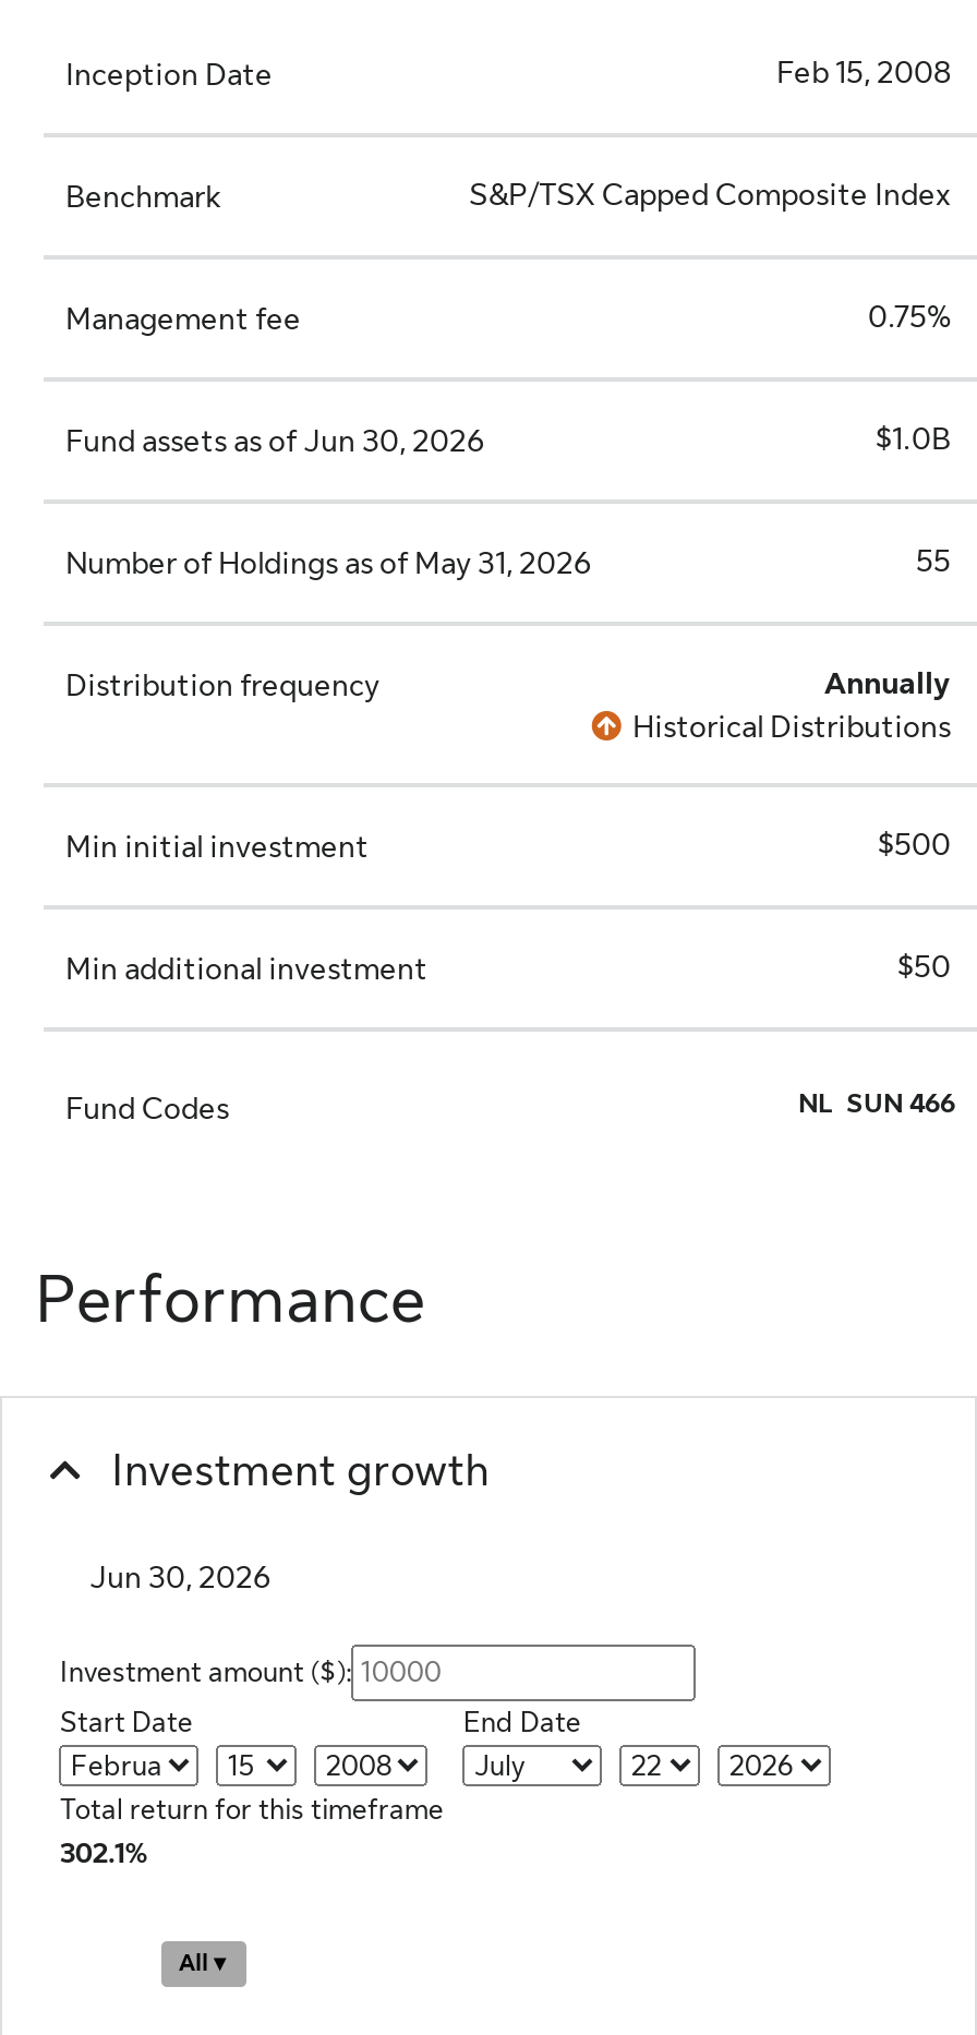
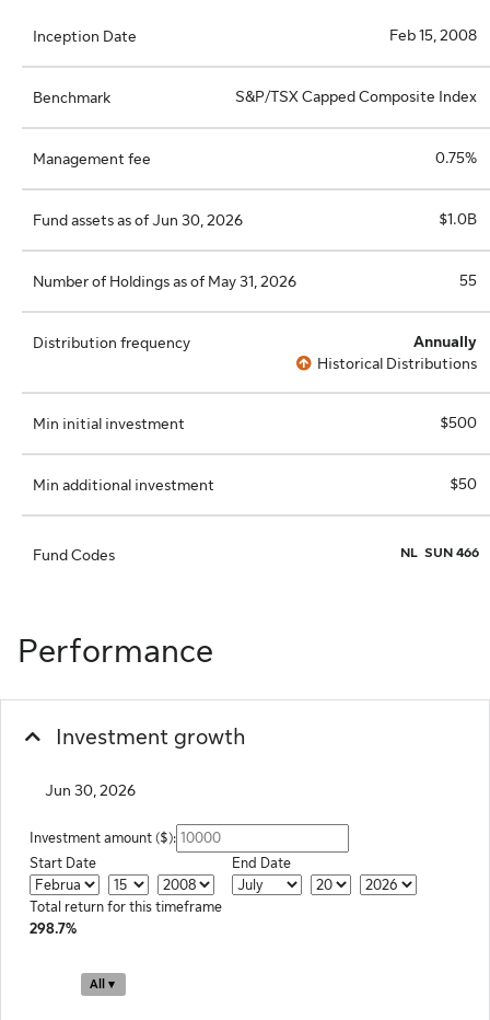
[60,1837,147,1870] 302.1% -> [30,921,77,937] 298.7%

